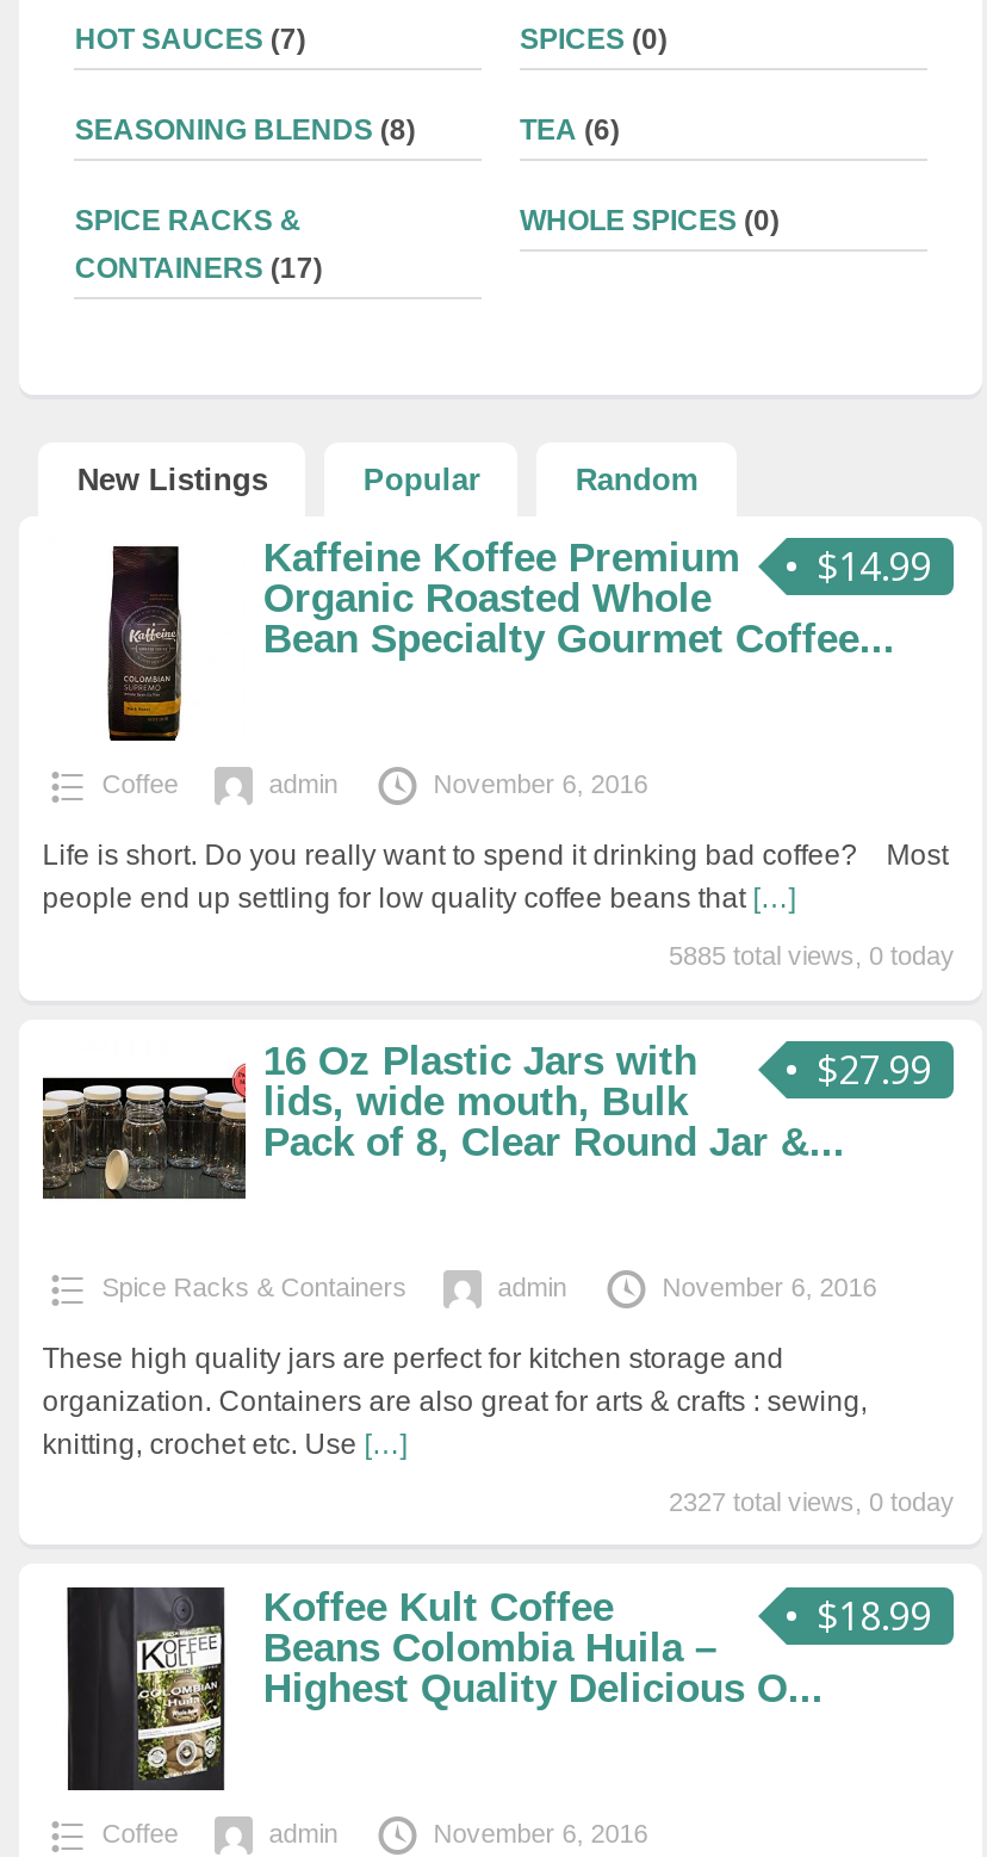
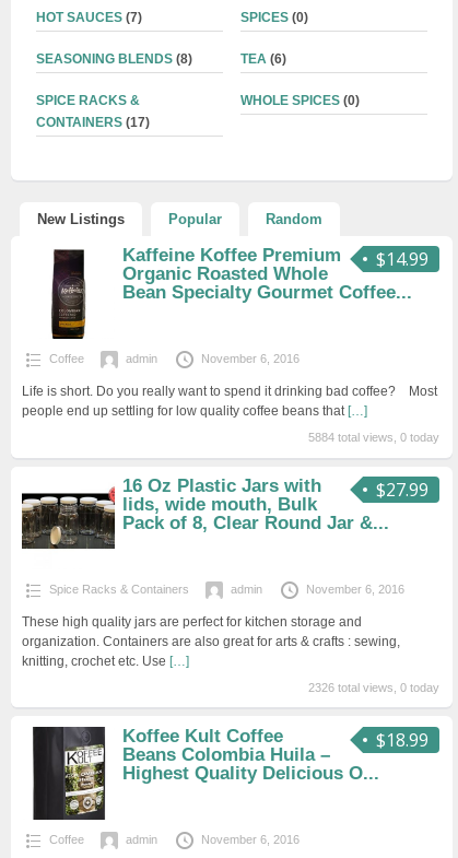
[668,942,955,971] 5885 total views, 0 today -> [309,431,440,444] 5884 total views, 0 today
[668,1488,955,1516] 2327 total views, 0 today -> [309,681,440,694] 2326 total views, 0 today

